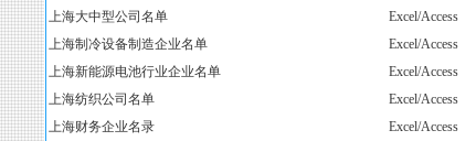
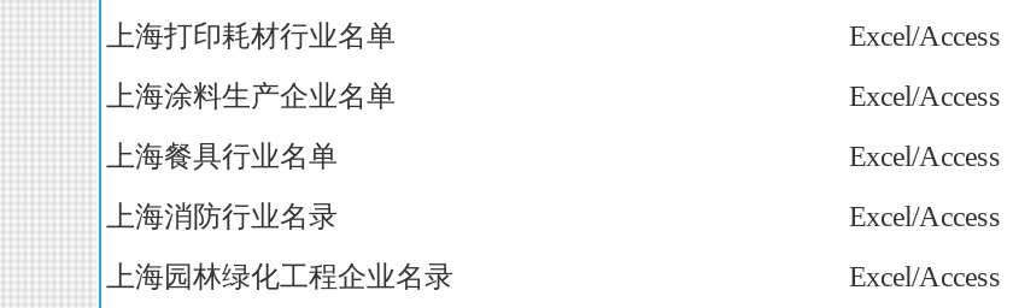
[49,9,168,24] 上海大中型公司名单 -> [106,19,396,53] 上海打印耗材行业名单
[49,36,208,52] 上海制冷设备制造企业名单 -> [106,79,396,113] 上海涂料生产企业名单
[49,64,221,79] 上海新能源电池行业企业名单 -> [106,140,338,173] 上海餐具行业名单
[49,91,155,107] 上海纺织公司名单 -> [106,200,338,233] 上海消防行业名录
[49,119,155,134] 上海财务企业名录 -> [106,260,453,294] 上海园林绿化工程企业名录

